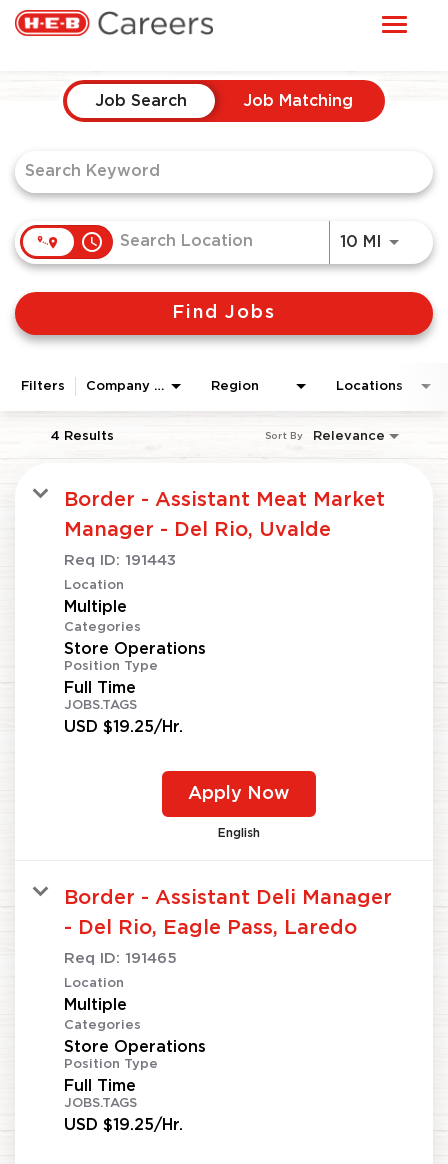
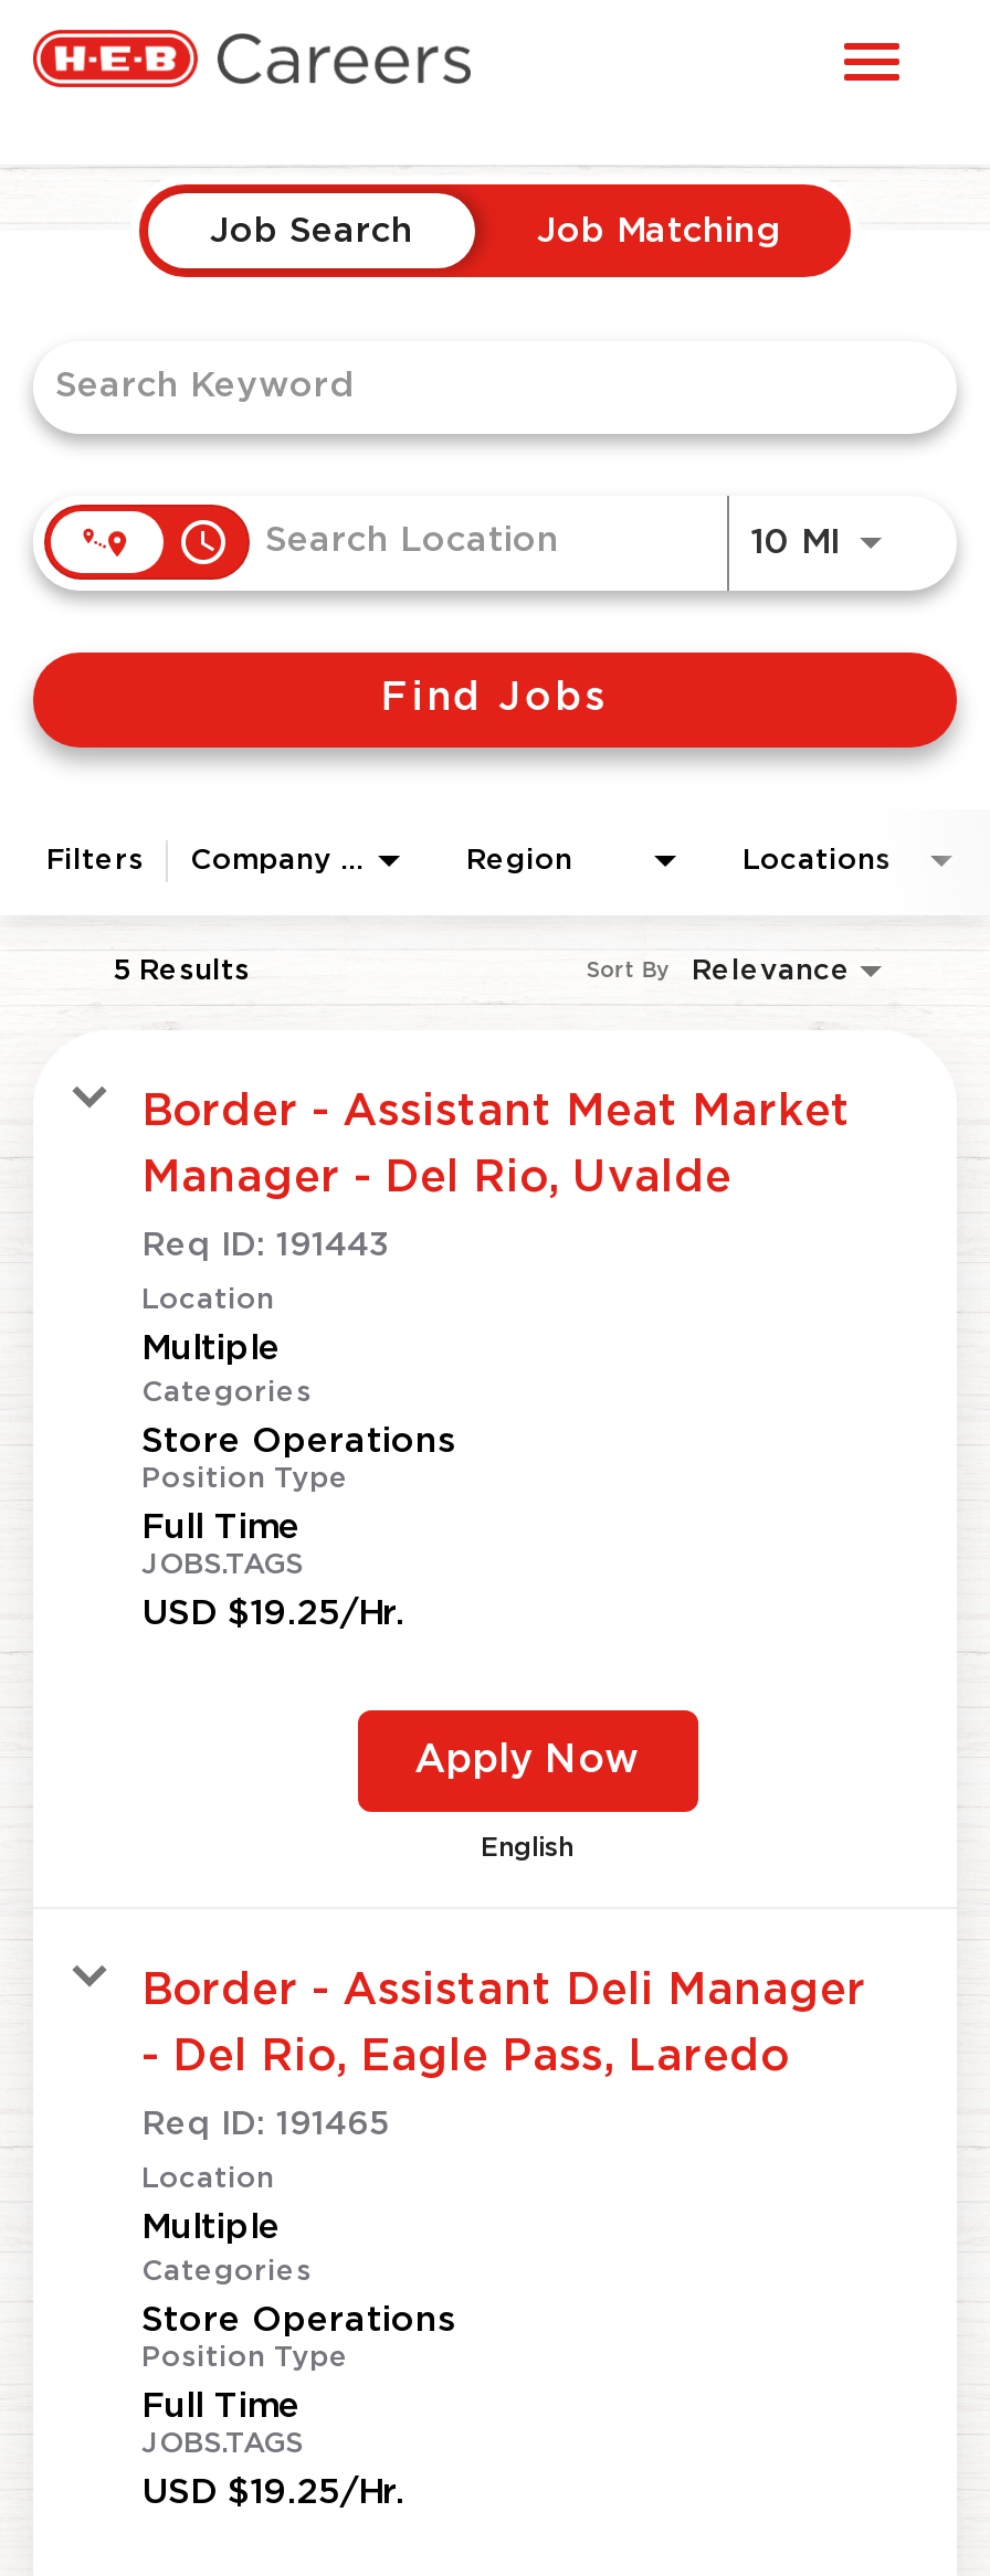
[51,430,114,443] 4 Results -> [113,957,250,985] 5 Results

